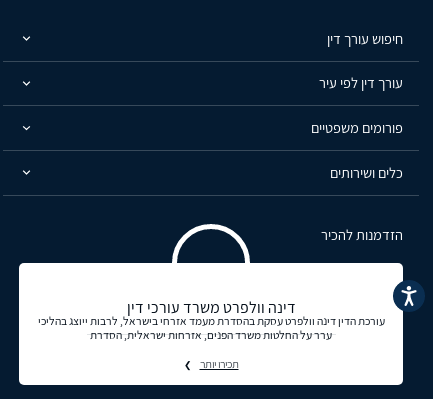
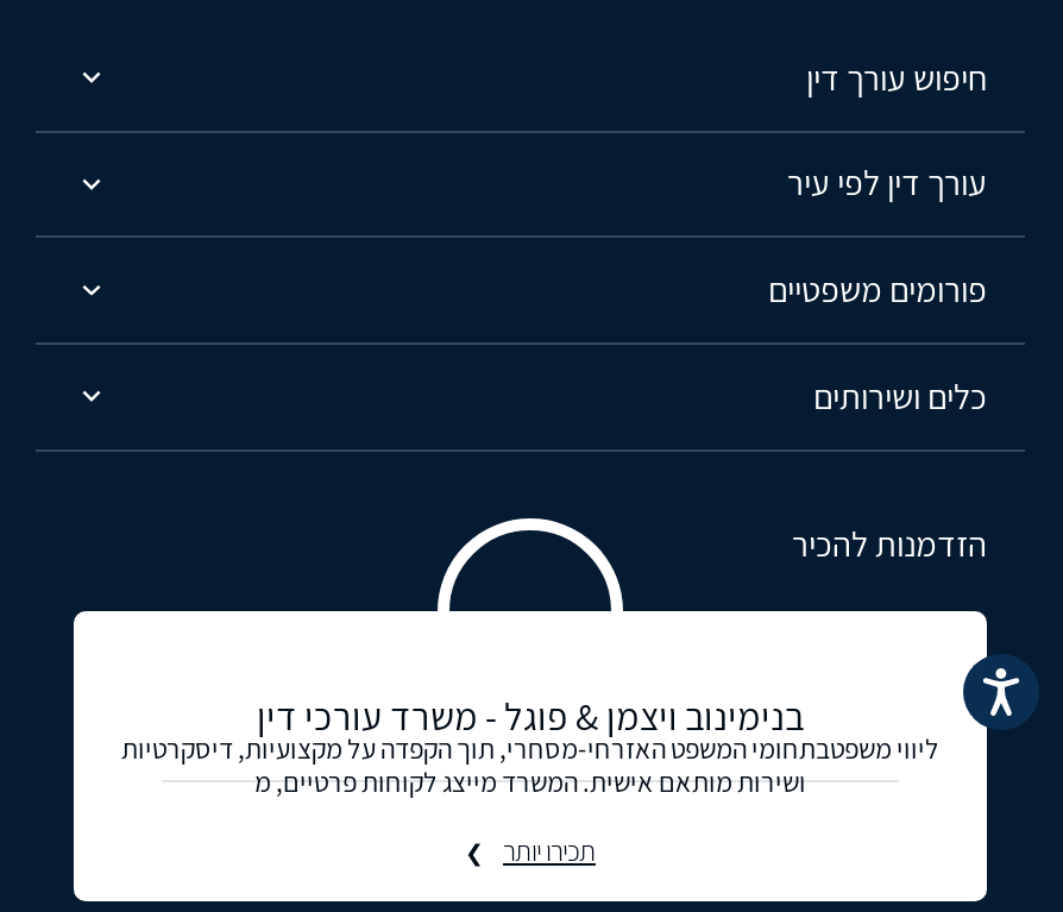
[37,296,384,341] דינה וולפרט משרד עורכי דין | עורכת הדין דינה וולפרט עסקת בהסדרת מעמד אזרחי בישראל, לרבות ייוצג בהליכי | ערר על החלטות משרד הפנים, אזרחות ישראלית, הסדרת -> [121,691,939,798] בנימינוב ויצמן & פוגל - משרד עורכי דין | ליווי משפטבתחומי המשפט האזרחי-מסחרי, תוך הקפדה על מקצועיות, דיסקרטיות | ושירות מותאם אישית. המשרד מייצג לקוחות פרטיים, מ

